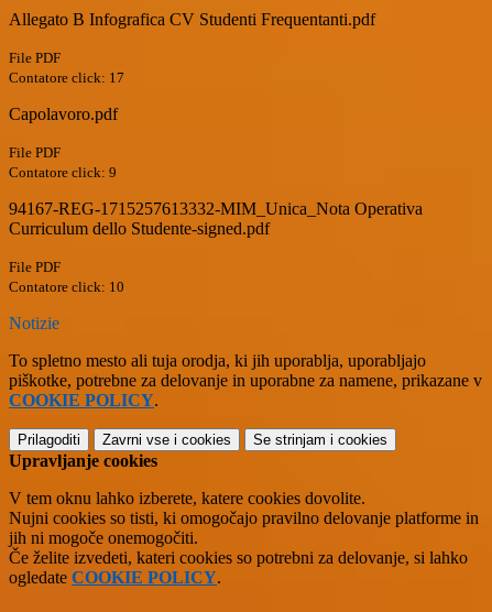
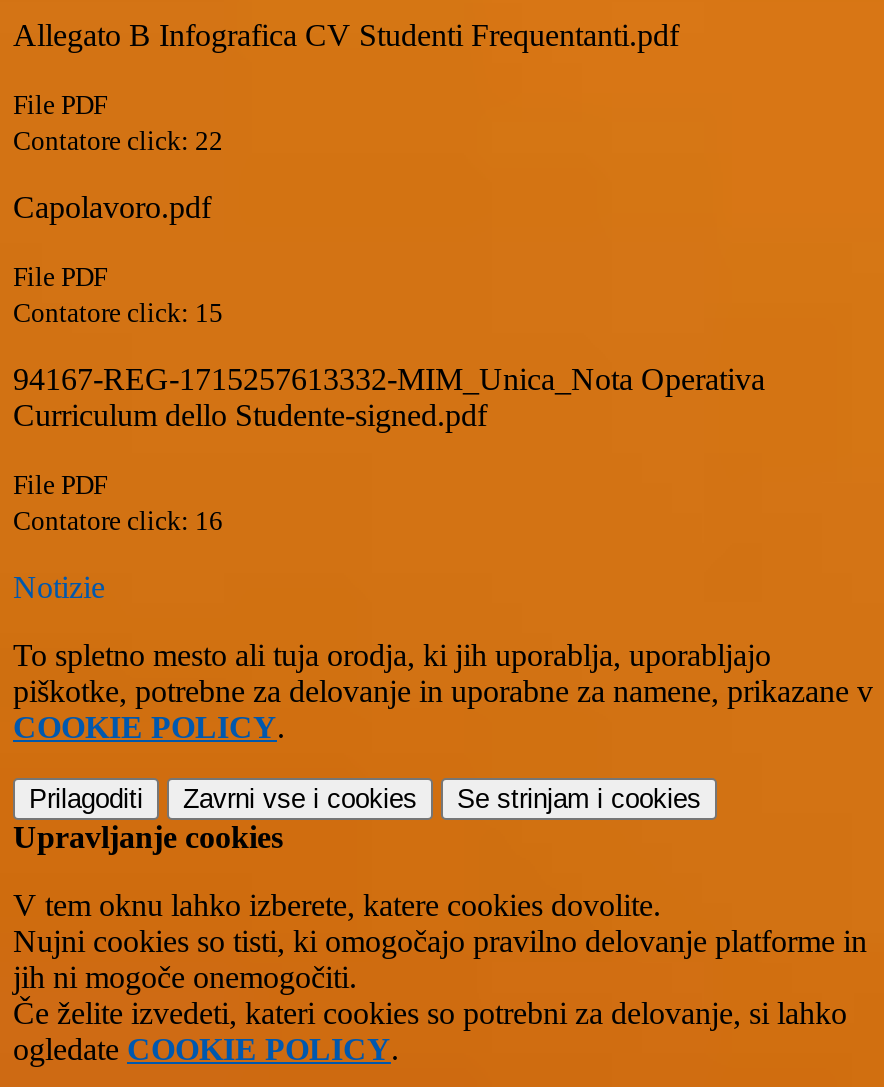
[9,70,124,86] Contatore click: 17 -> [13,126,223,156] Contatore click: 22
[9,164,117,181] Contatore click: 9 -> [13,298,223,328] Contatore click: 15
[9,279,124,295] Contatore click: 10 -> [13,506,223,536] Contatore click: 16

